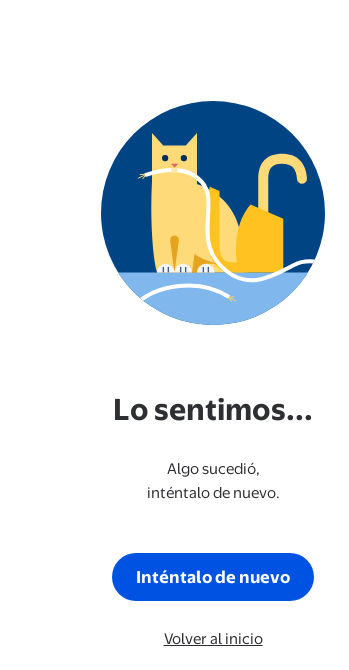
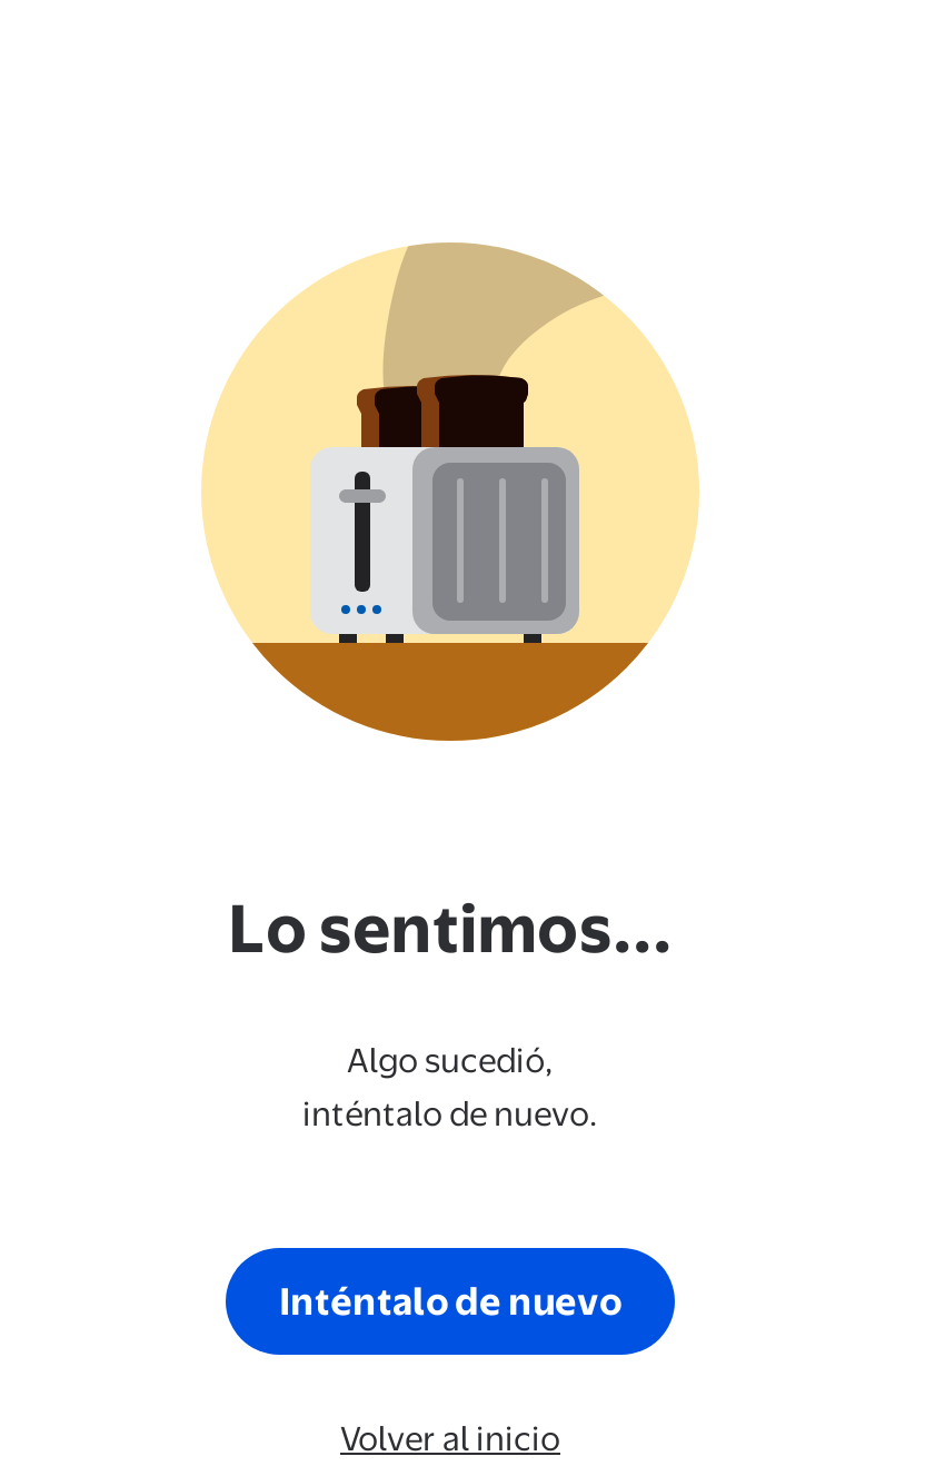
[100,100,326,326] [image] -> [201,242,699,743] [image]

